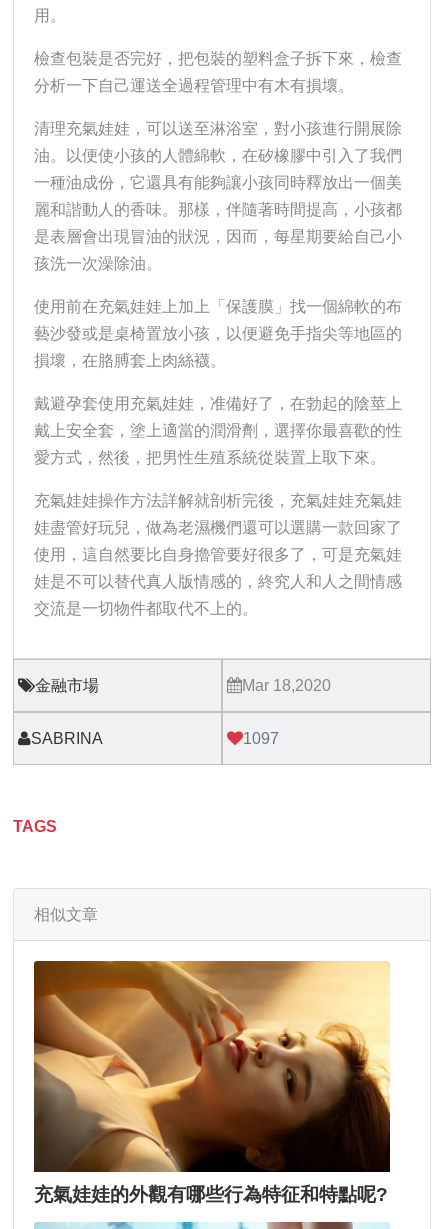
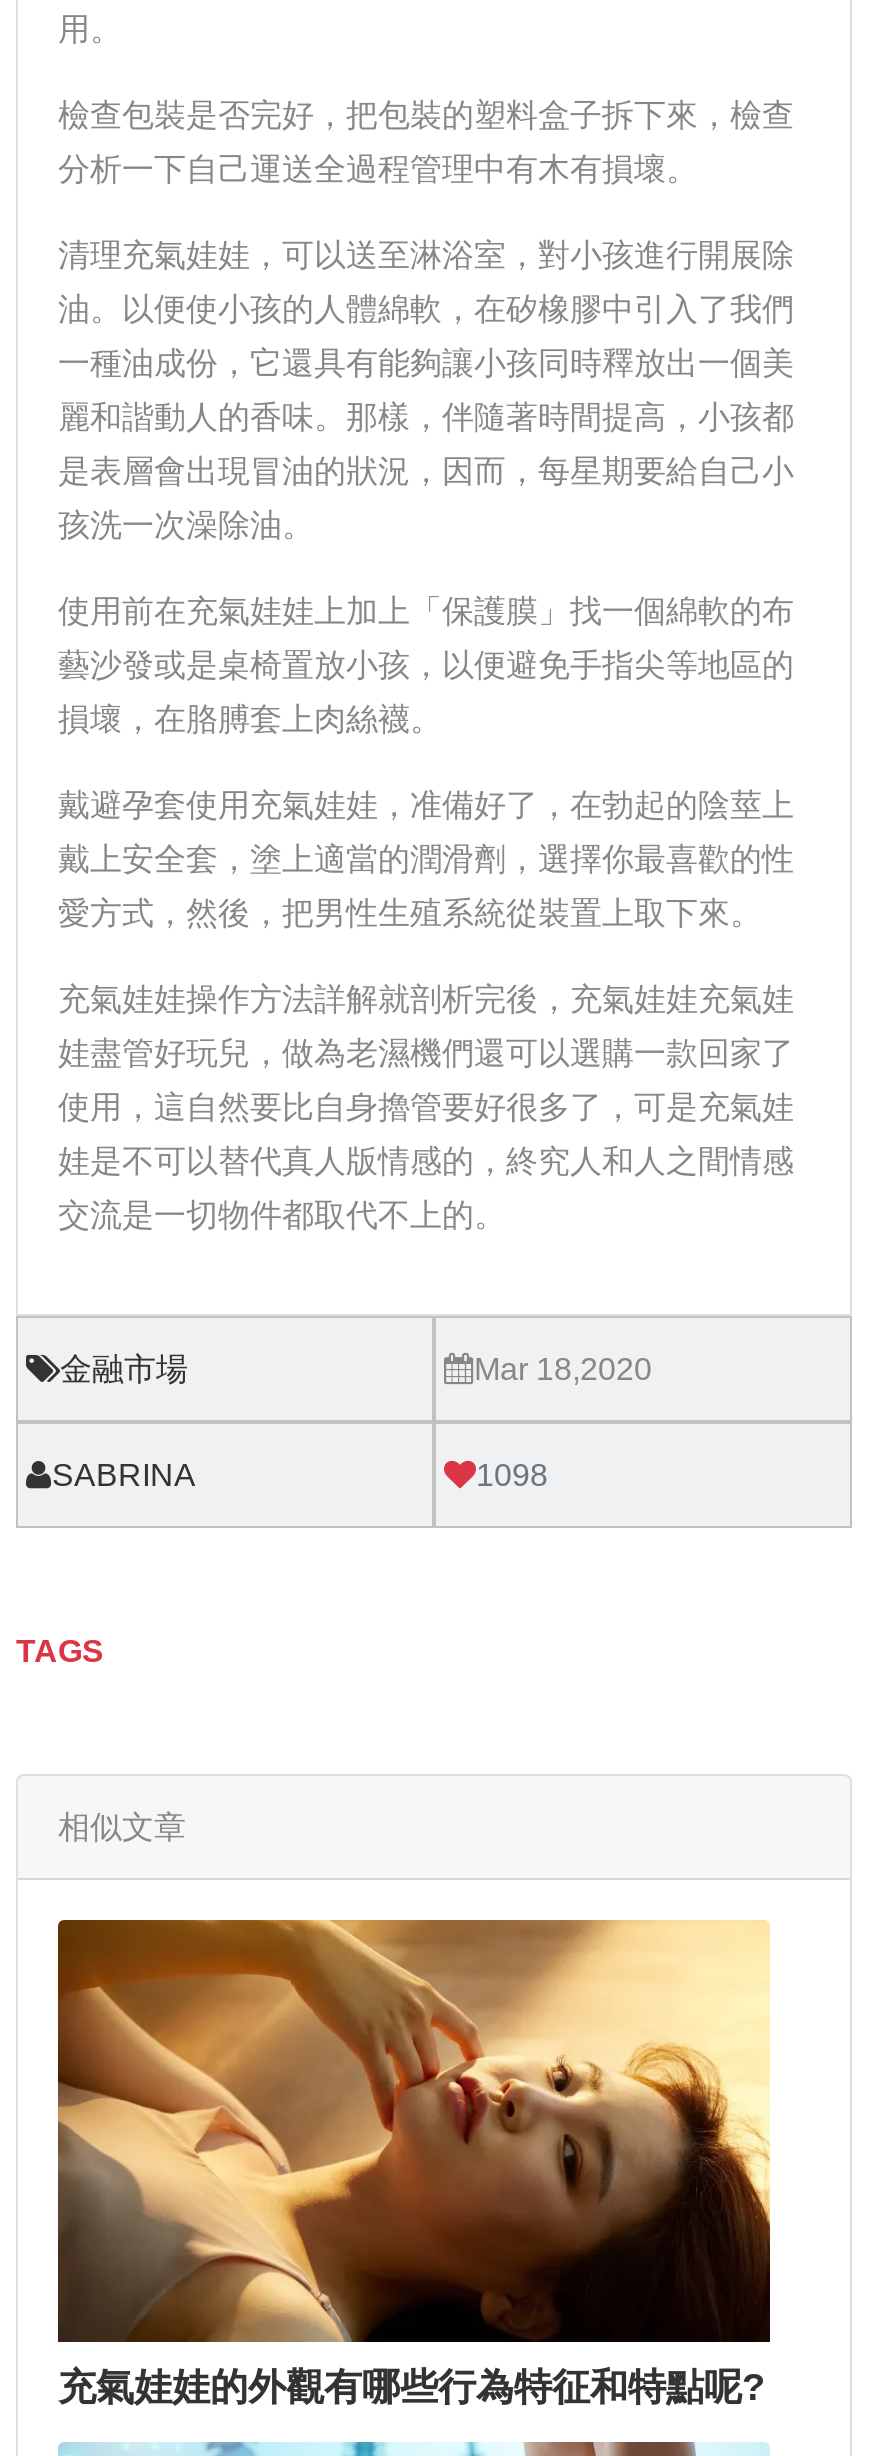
[243,730,279,747] 1097 -> [476,1458,548,1492] 1098

